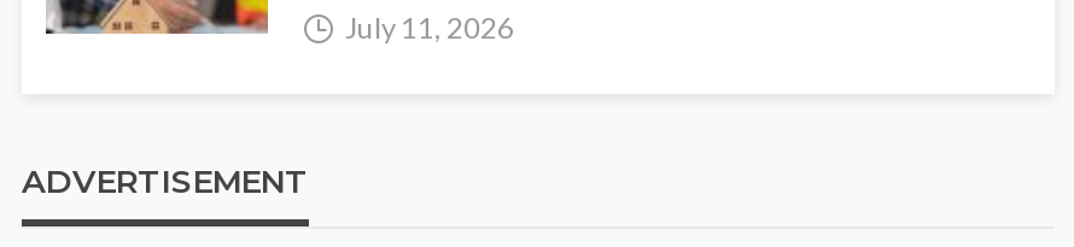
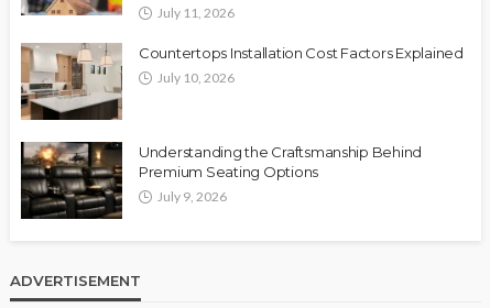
none -> [20,43,463,121] [image] | Countertops Installation Cost Factors Explained | July 10, 2026
none -> [20,141,422,220] [image] | Understanding the Craftsmanship Behind | Premium Seating Options | July 9, 2026

